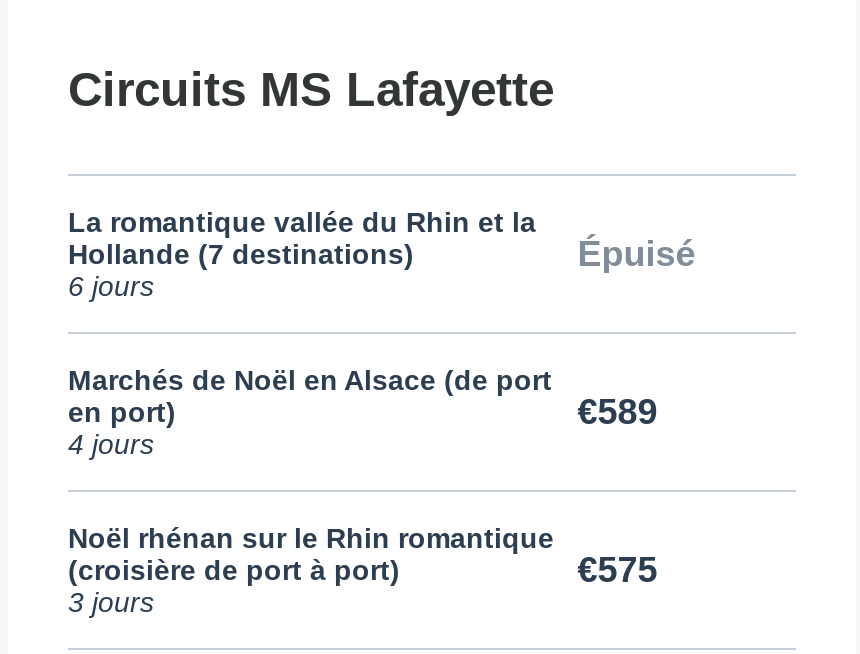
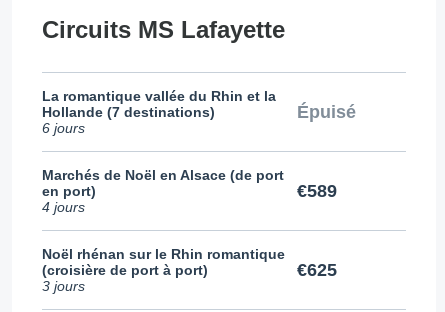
[578,550,658,590] €575 -> [297,260,337,280] €625

